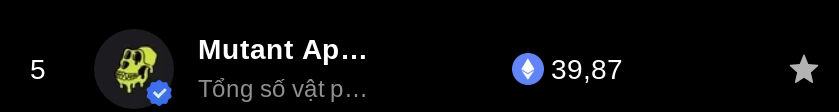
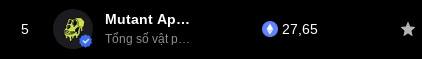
[551,53,623,85] 39,87 -> [281,21,317,37] 27,65

